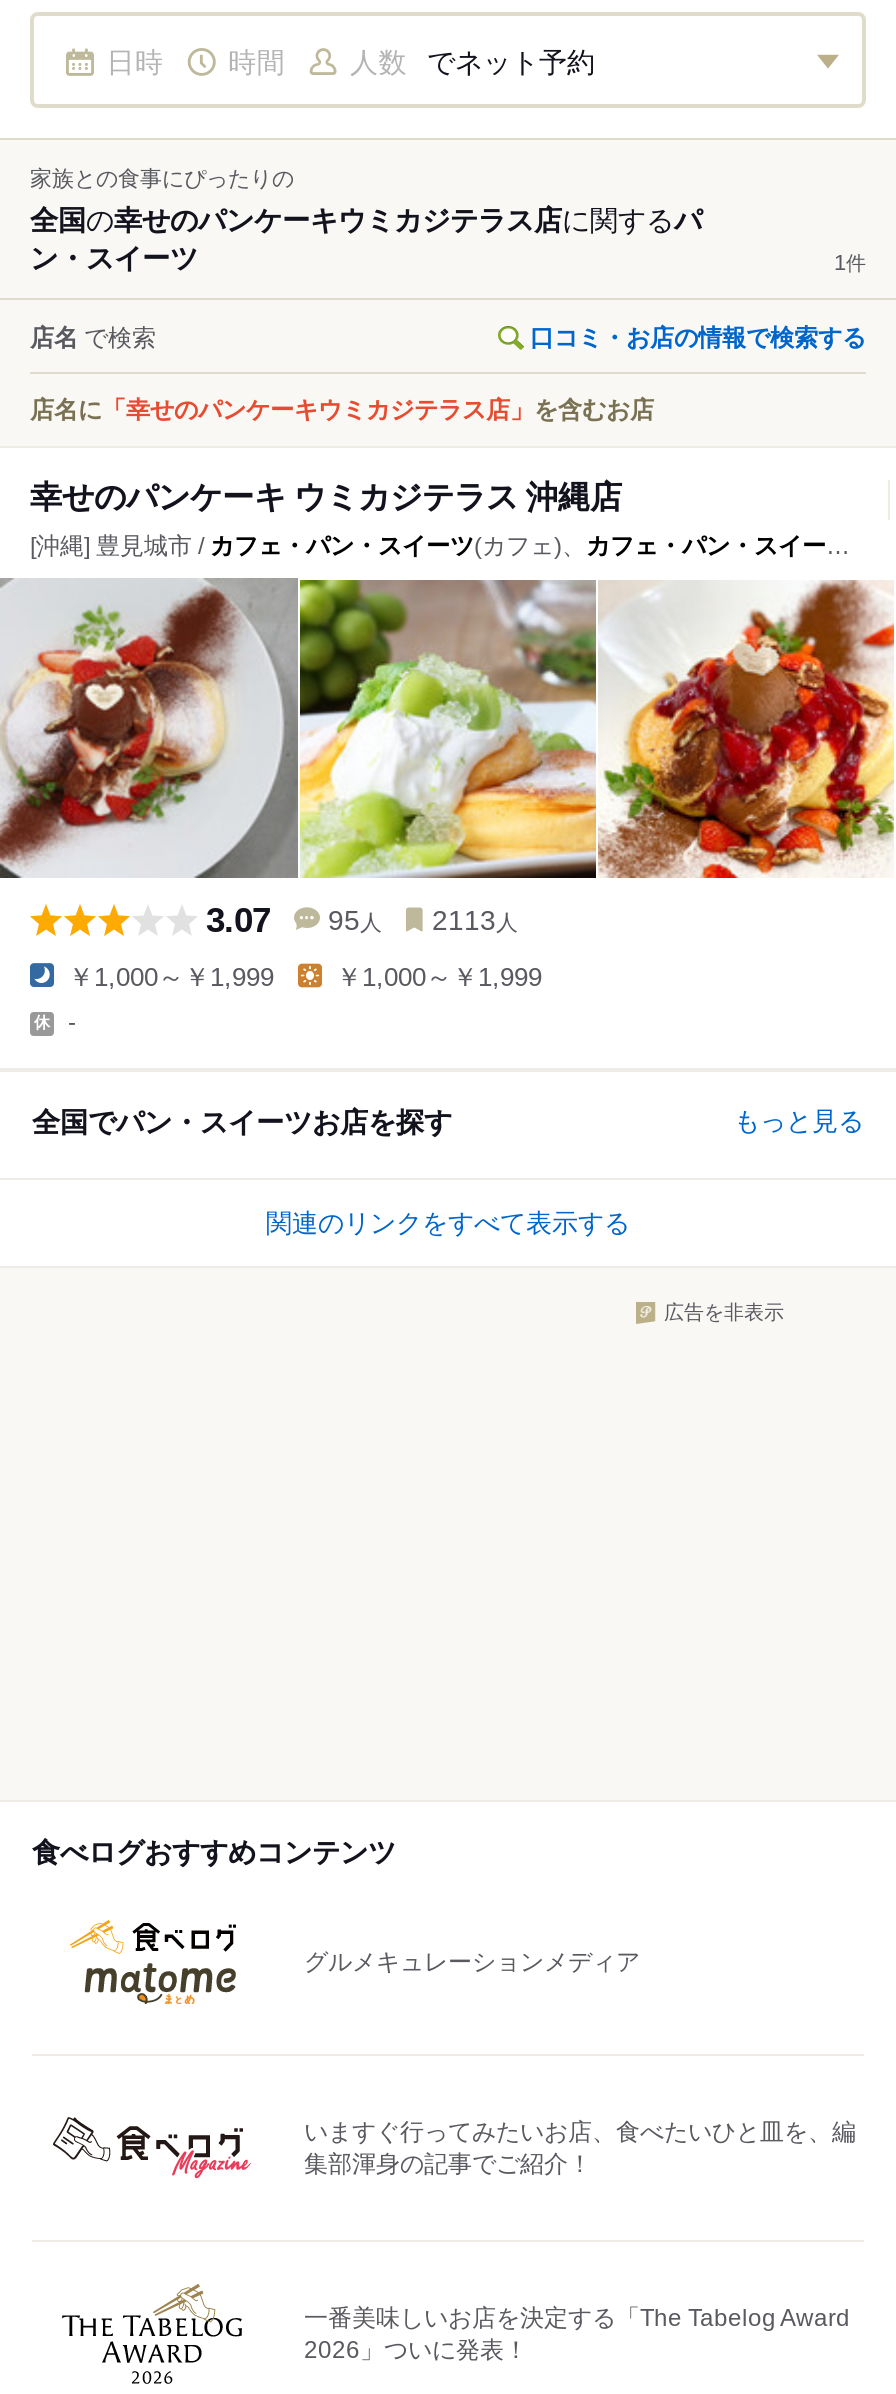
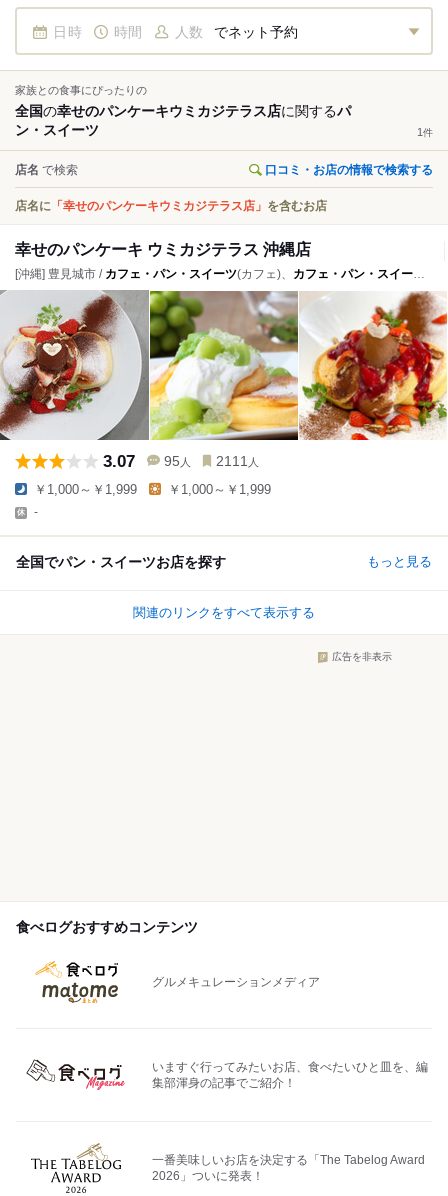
[206,900,518,940] 3.07 95人 2113人 -> [103,451,259,471] 3.07 95人 2111人

